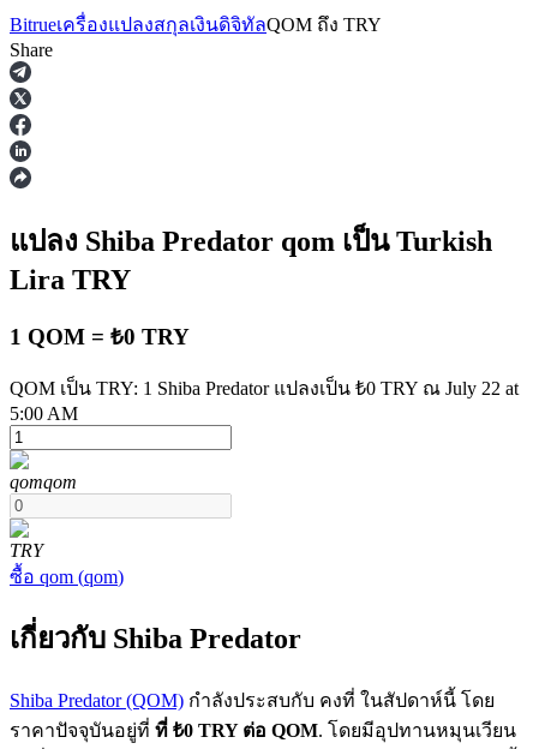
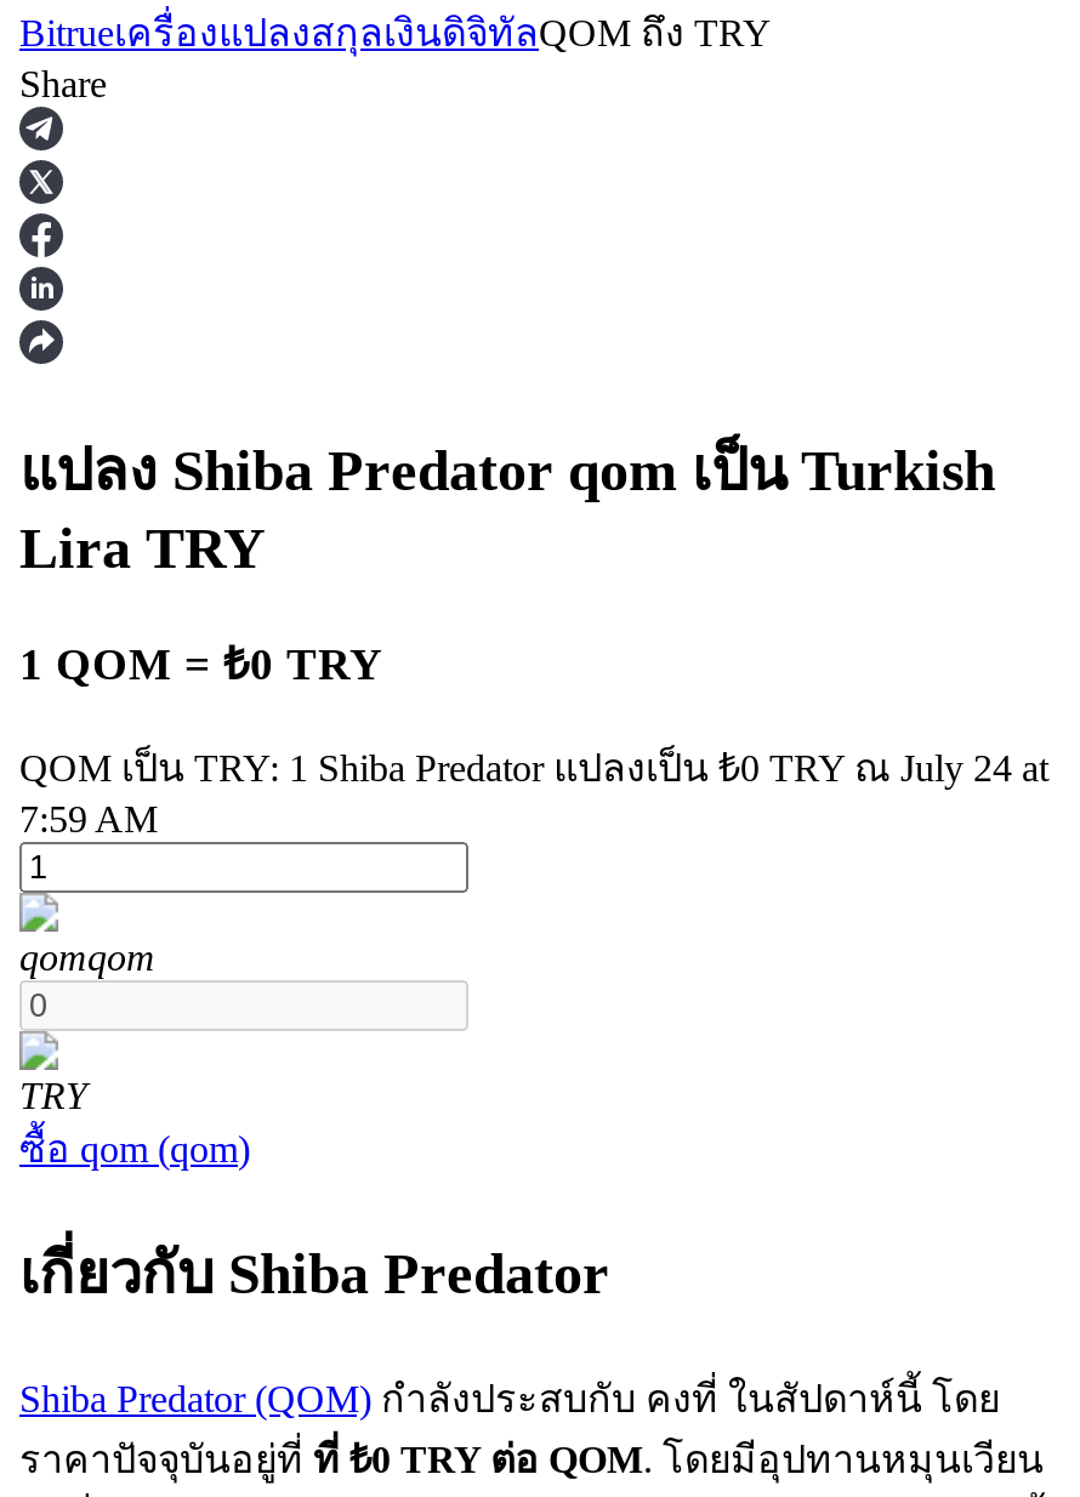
[10,378,519,398] QOM เป็น TRY: 1 Shiba Predator แปลงเป็น ₺0 TRY ณ July 22 at -> [19,746,1048,787] QOM เป็น TRY: 1 Shiba Predator แปลงเป็น ₺0 TRY ณ July 24 at
[10,403,78,423] 5:00 AM -> [19,797,158,838] 7:59 AM

